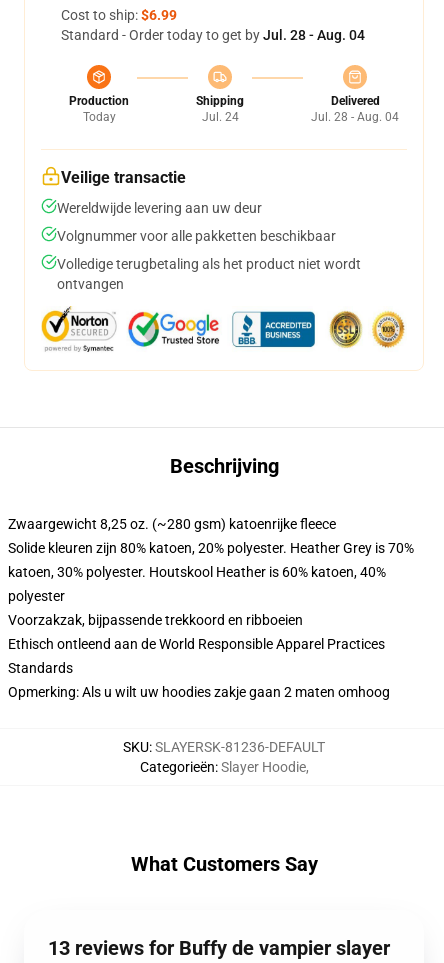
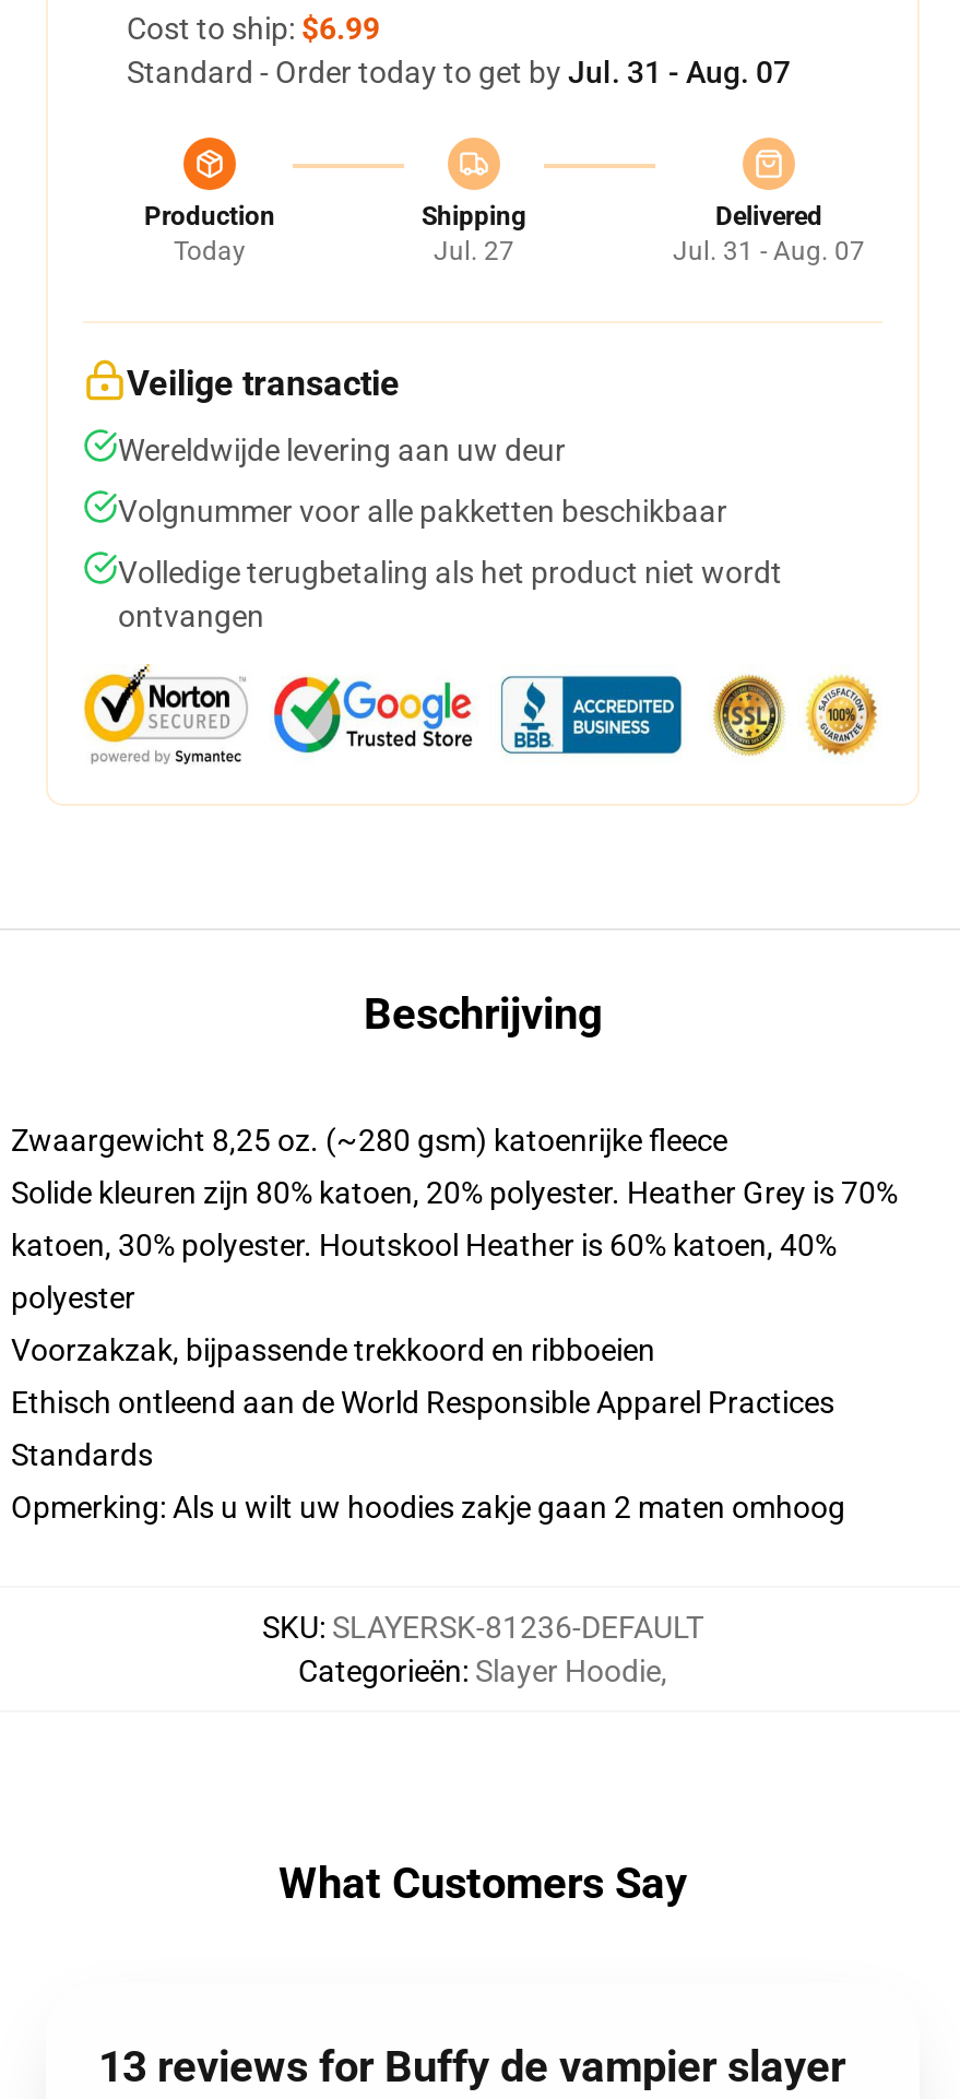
[61,27,365,43] Standard - Order today to get by Jul. 28 - Aug. 04 -> [127,55,791,90] Standard - Order today to get by Jul. 31 - Aug. 07
[201,110,238,124] Jul. 24 -> [434,236,514,266] Jul. 27
[311,110,399,124] Jul. 28 - Aug. 04 -> [673,236,865,266] Jul. 31 - Aug. 07

